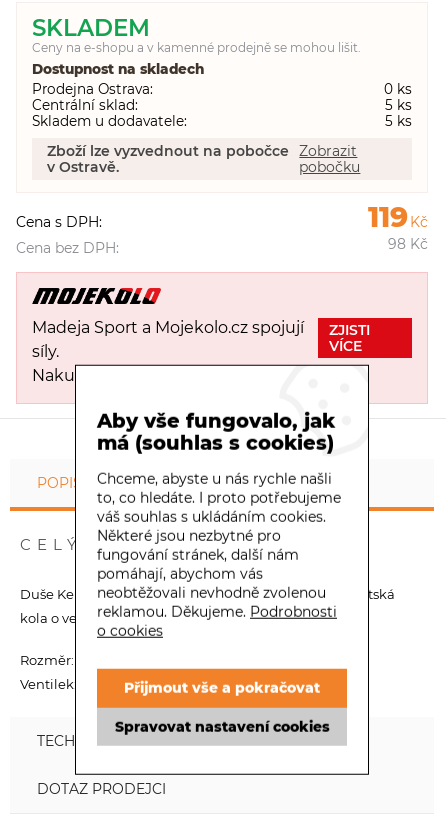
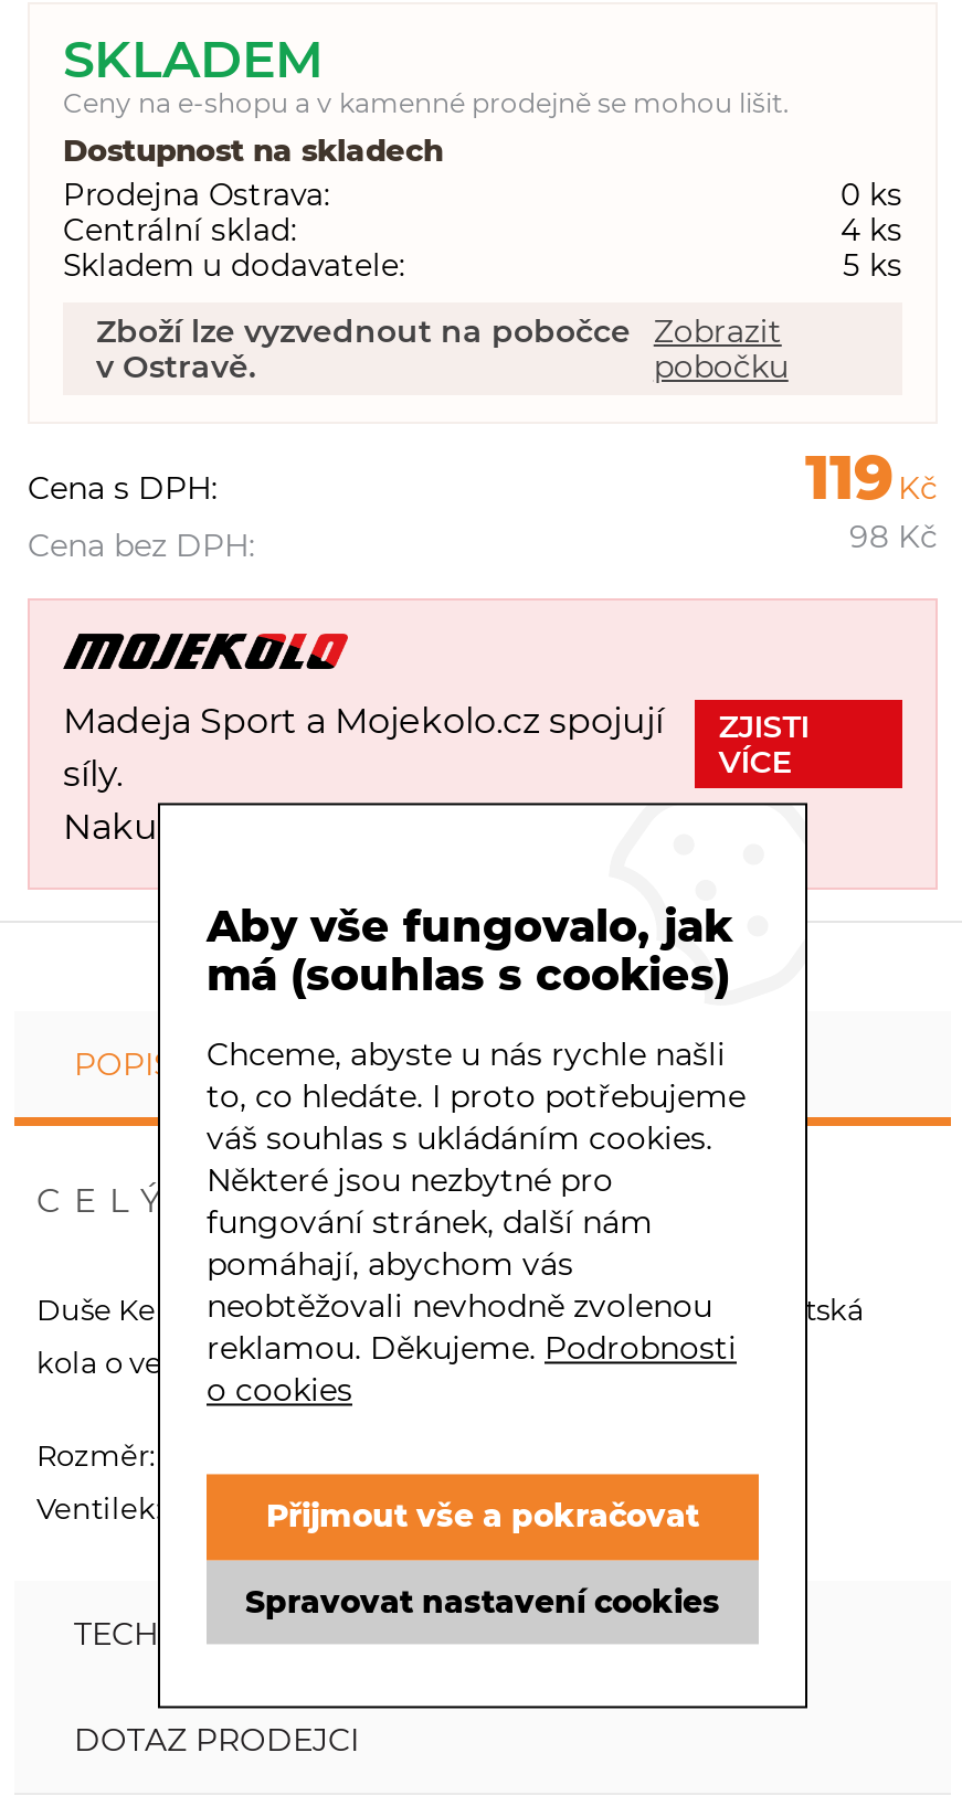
[385,97,393,113] 5 -> [841,211,860,247] 4

